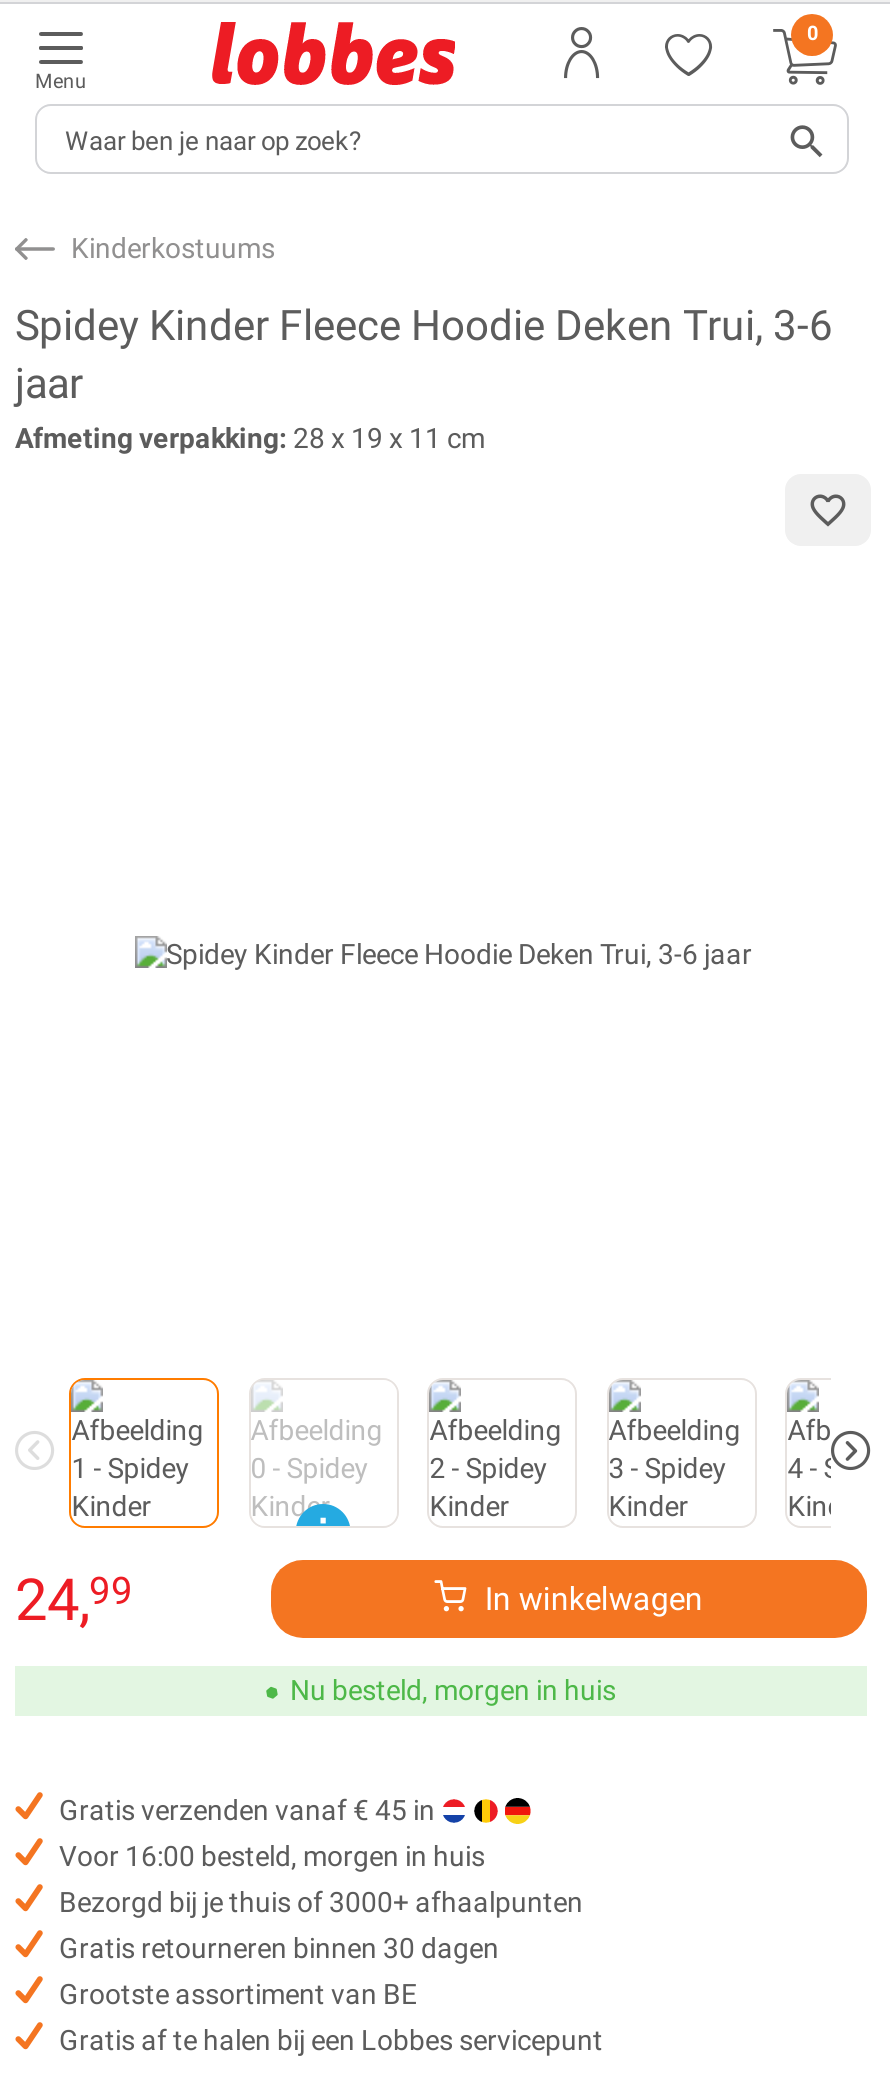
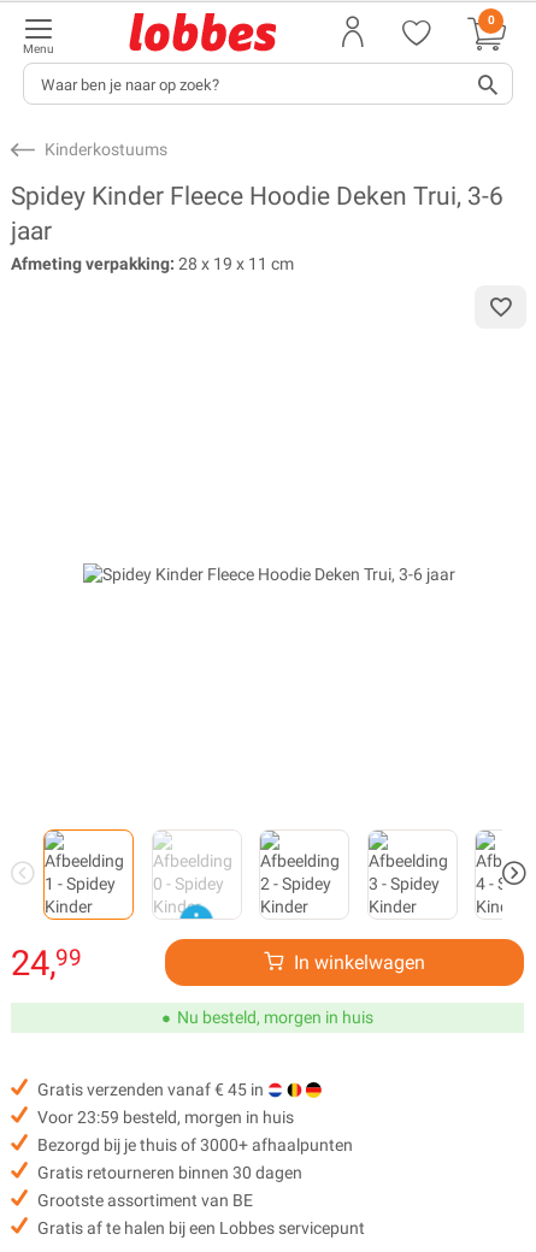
[59,1840,485,1872] Voor 16:00 besteld, morgen in huis -> [37,1108,294,1127] Voor 23:59 besteld, morgen in huis

